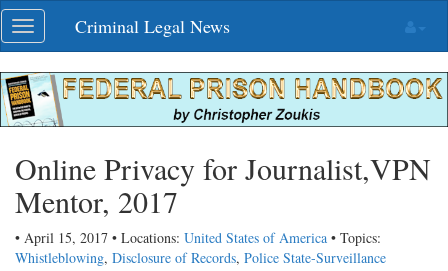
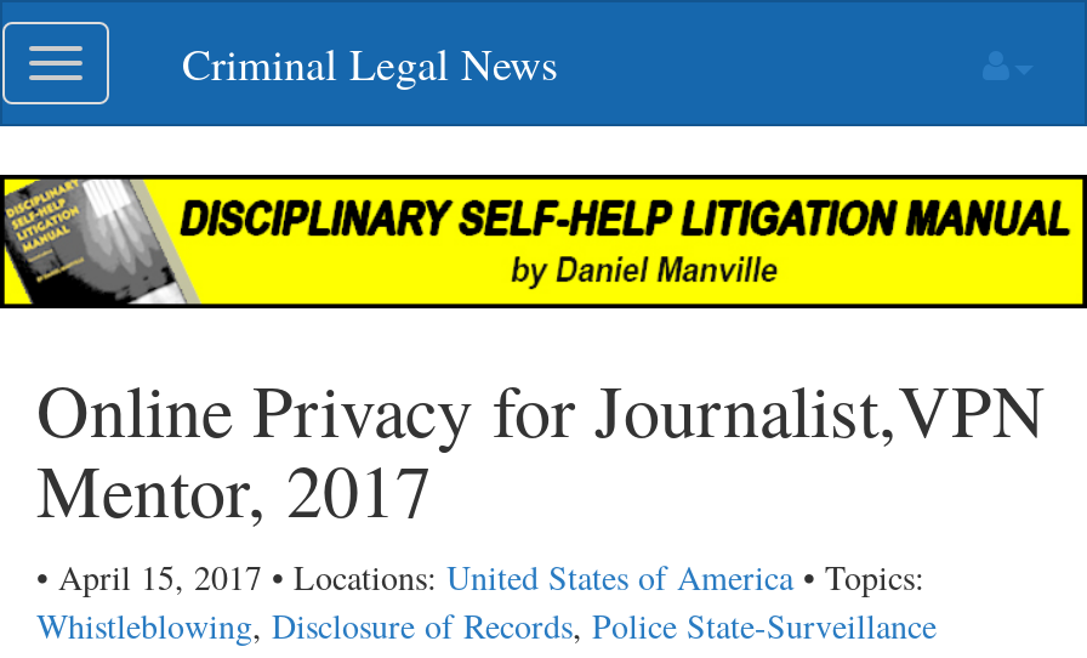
[3,71,445,128] [image] -> [7,175,1080,308] [image]

